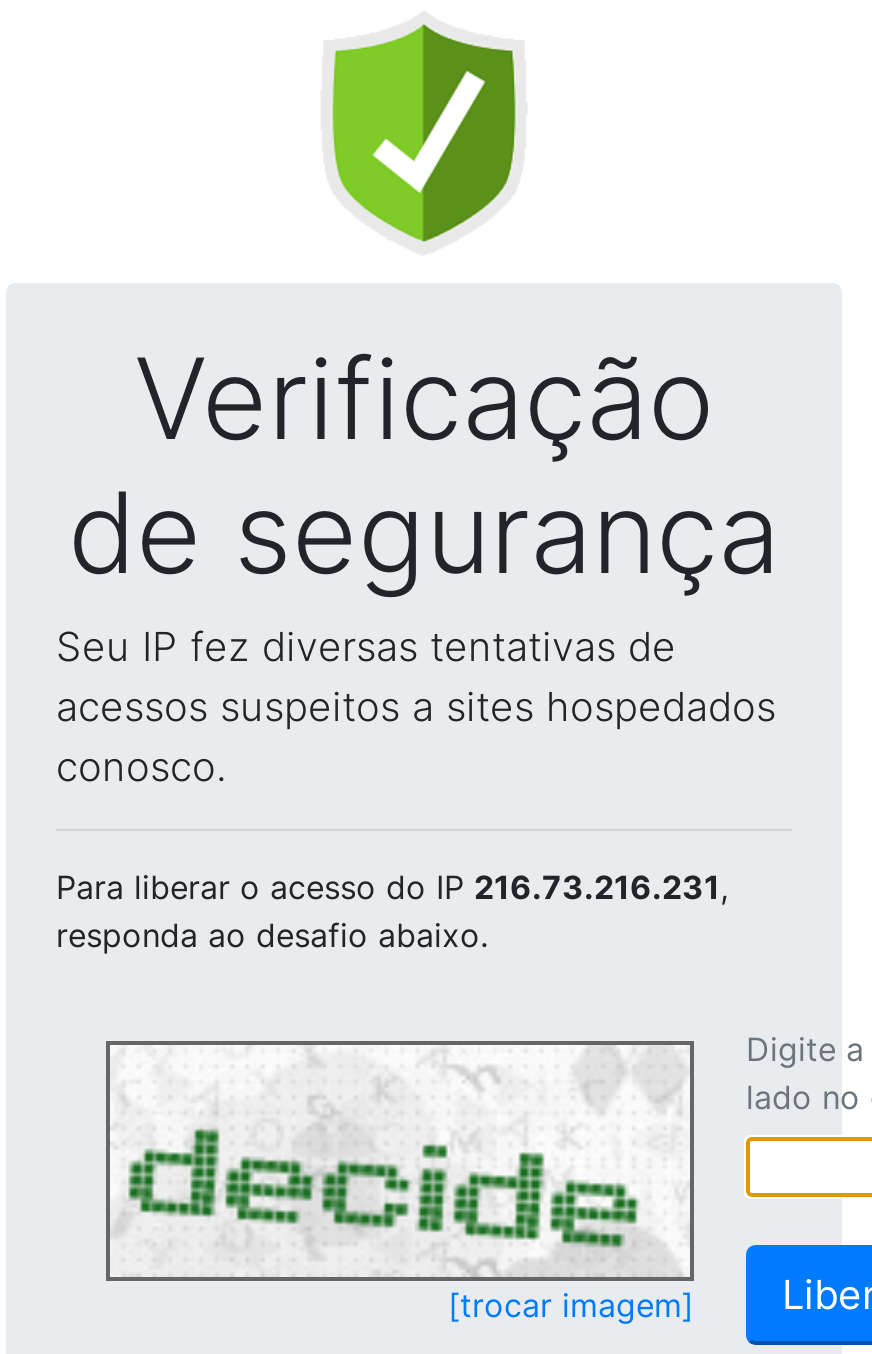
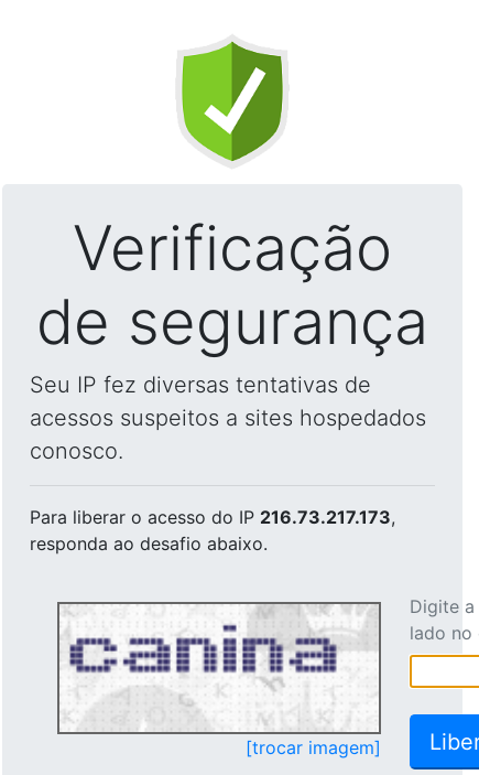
[56,867,728,907] Para liberar o acesso do IP 216.73.216.231, -> [30,506,395,528] Para liberar o acesso do IP 216.73.217.173,
[116,1047,652,1273] [image] -> [62,606,369,731] [image]

